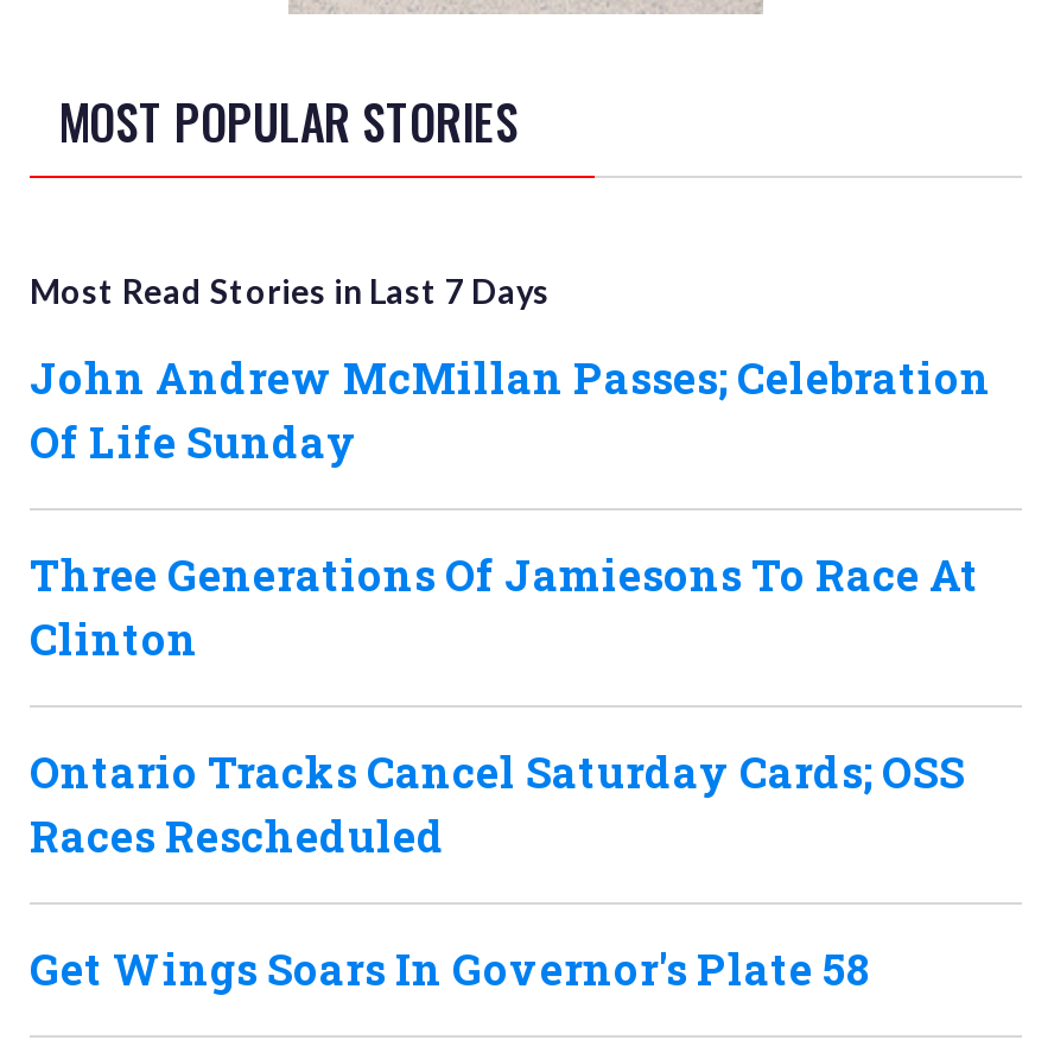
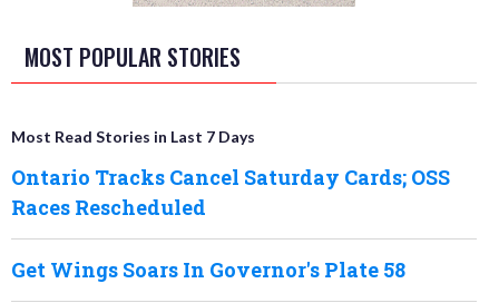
[30,350,991,668] John Andrew McMillan Passes; Celebration | Of Life Sunday | Three Generations Of Jamiesons To Race At | Clinton -> none

